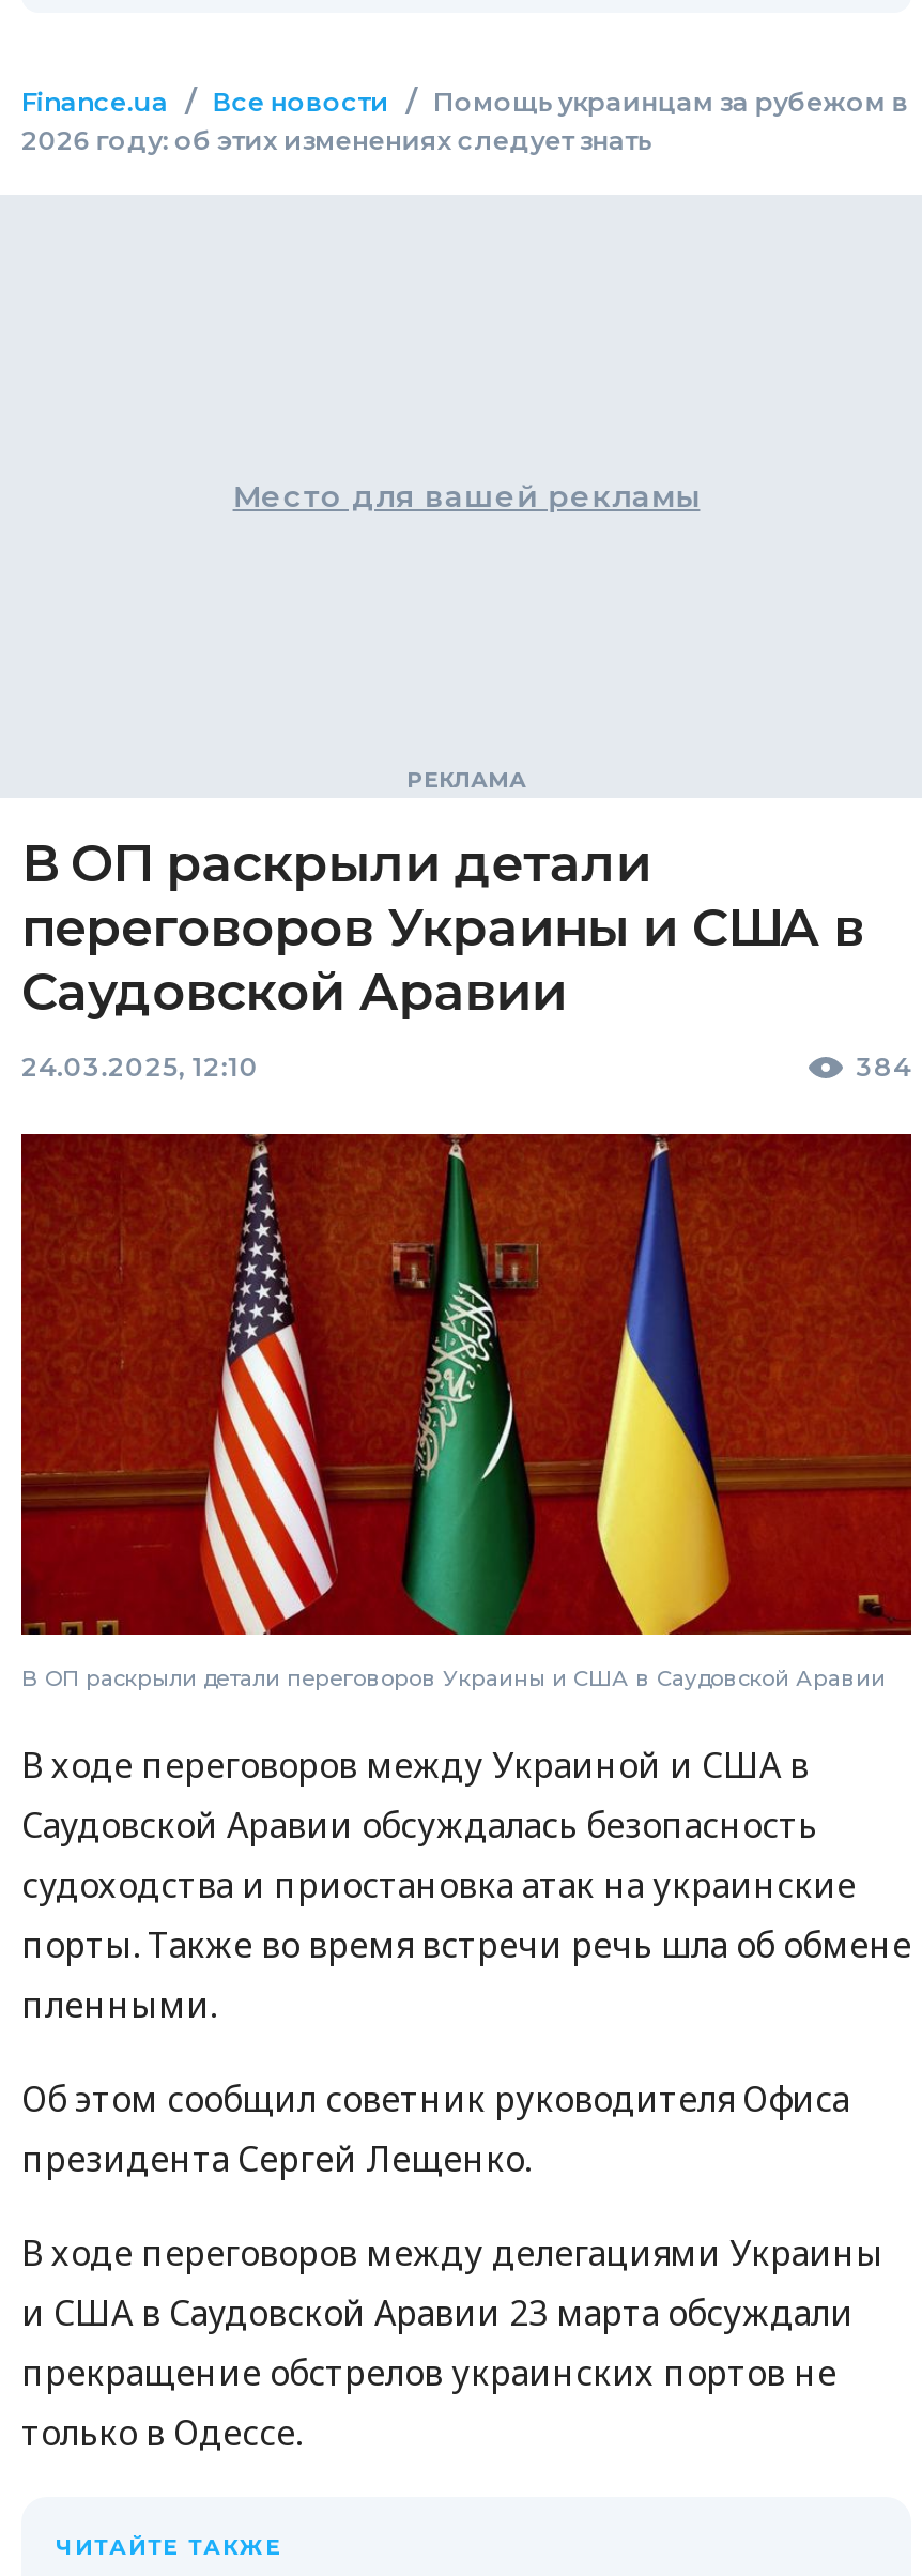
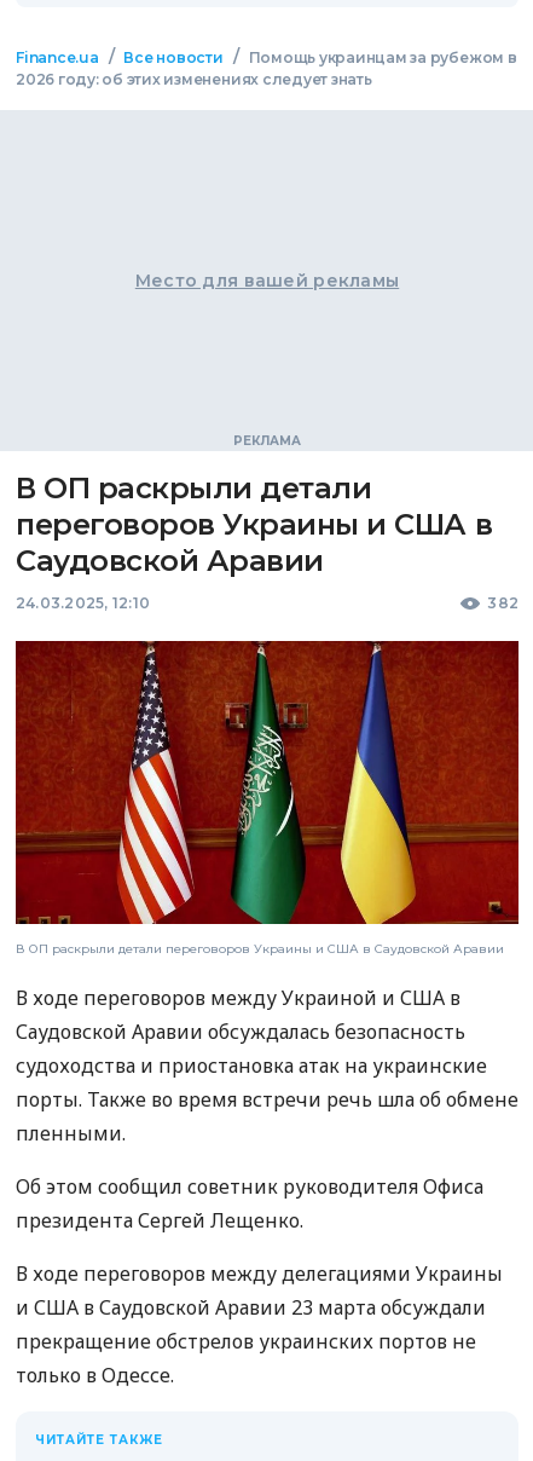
[856,1051,911,1083] 384 -> [487,594,518,612] 382

